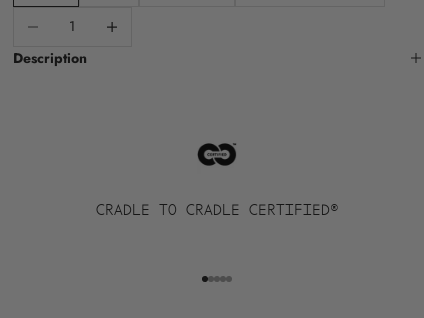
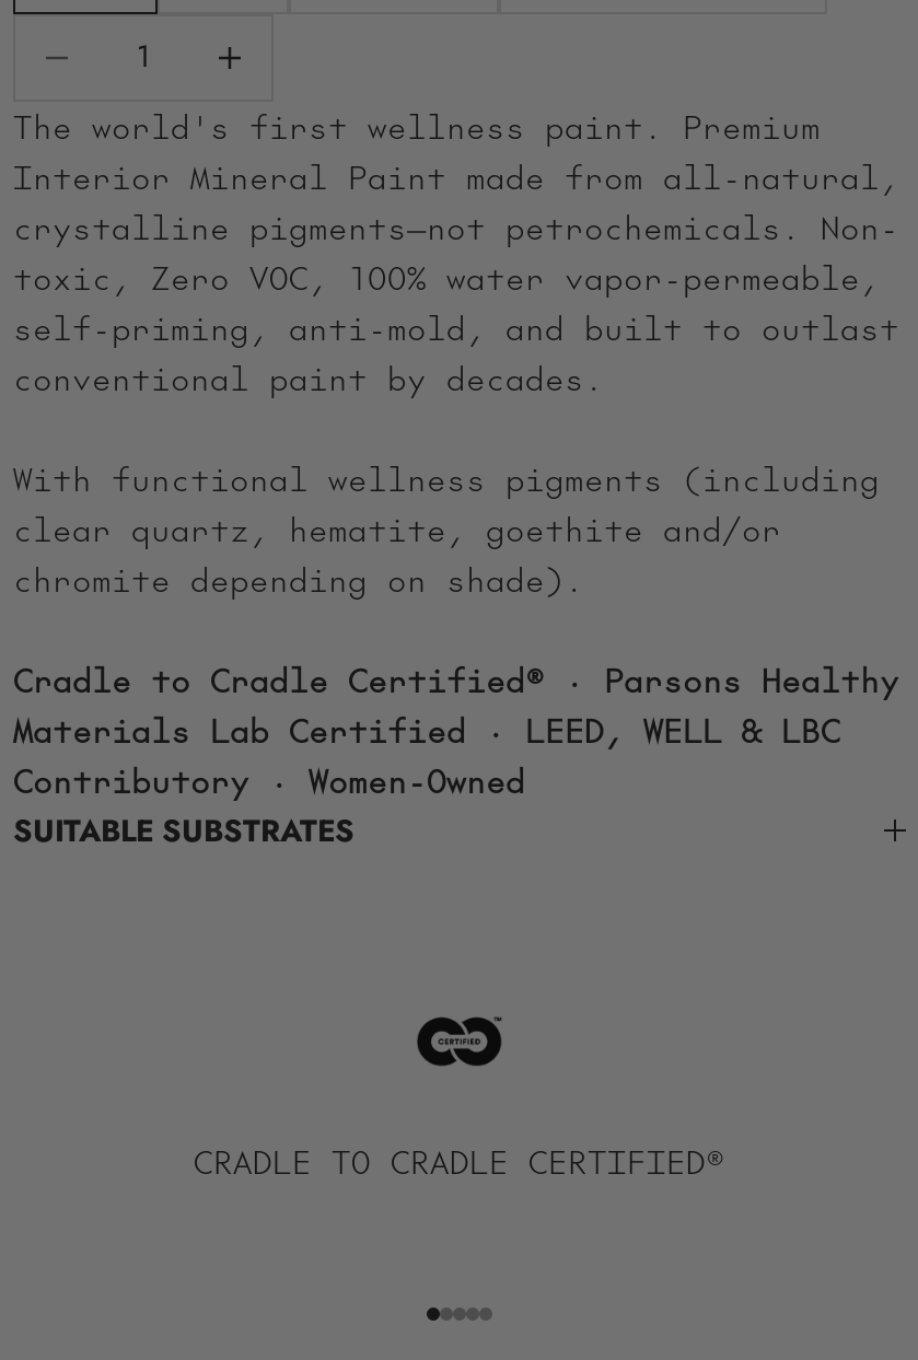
[13,48,87,68] Description -> [13,104,899,852] The world's first wellness paint. Premium | Interior Mineral Paint made from all-natural, | crystalline pigments—not petrochemicals. Non- | toxic, Zero VOC, 100% water vapor-permeable, | self-priming, anti-mold, and built to outlast | conventional paint by decades. | With functional wellness pigments (including | clear quartz, hematite, goethite and/or | chromite depending on shade). | Cradle to Cradle Certified® · Parsons Healthy | Materials Lab Certified · LEED, WELL & LBC | Contributory · Women-Owned | SUITABLE SUBSTRATES

